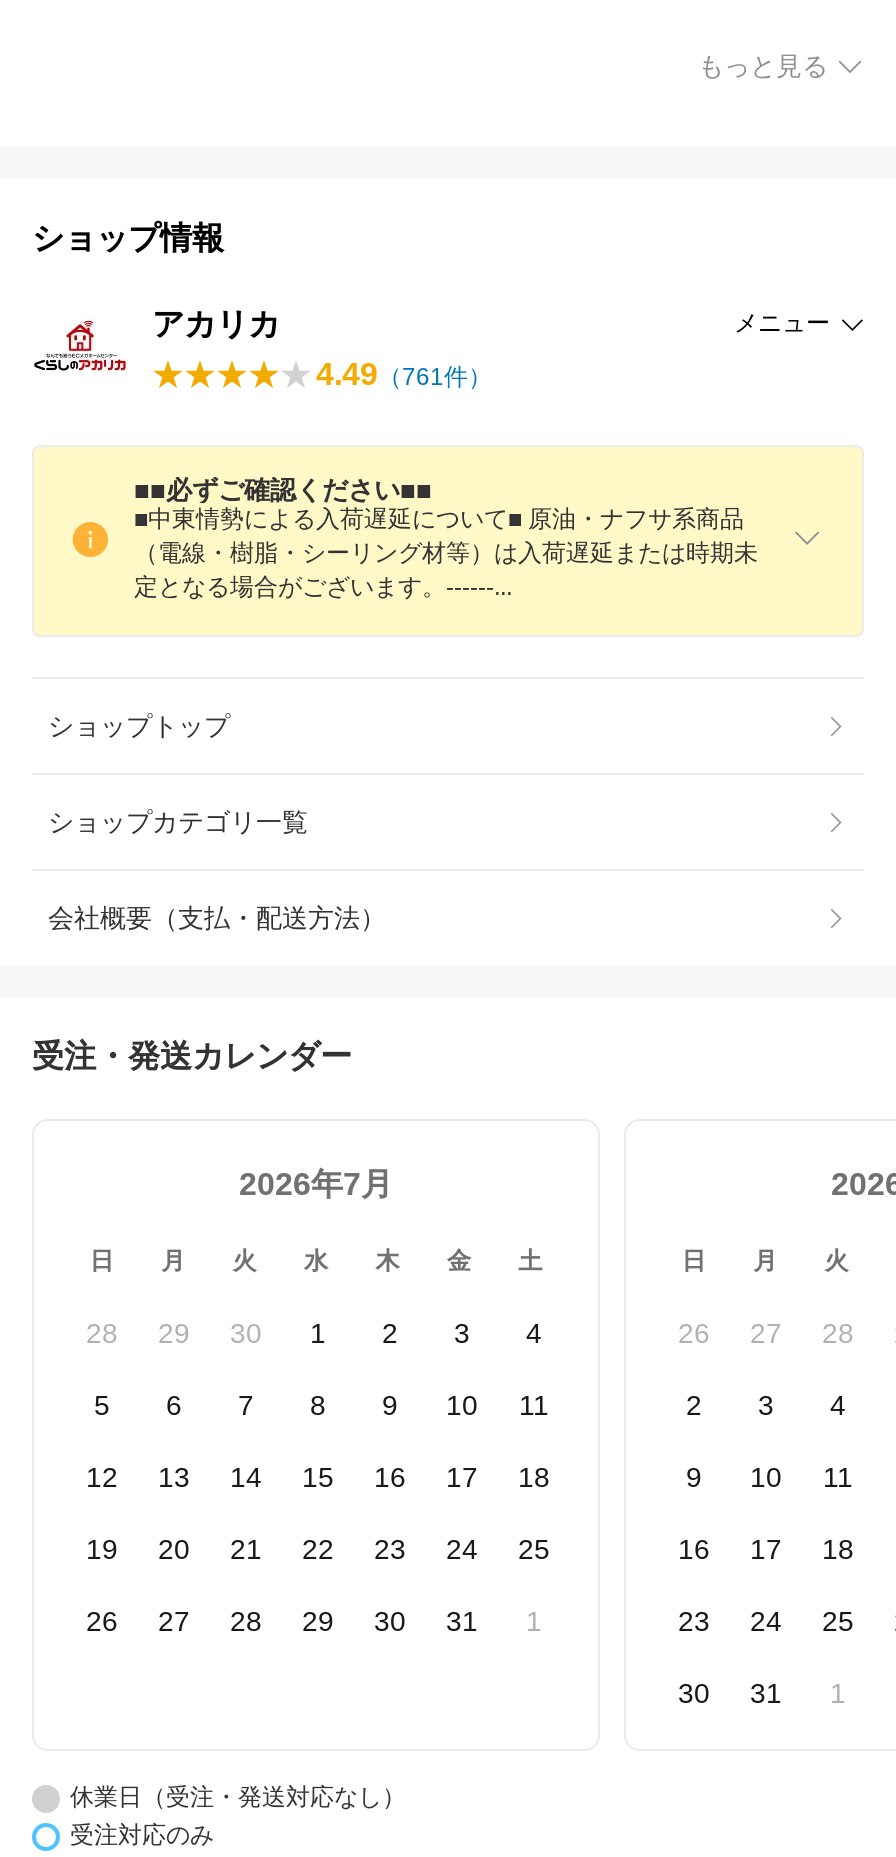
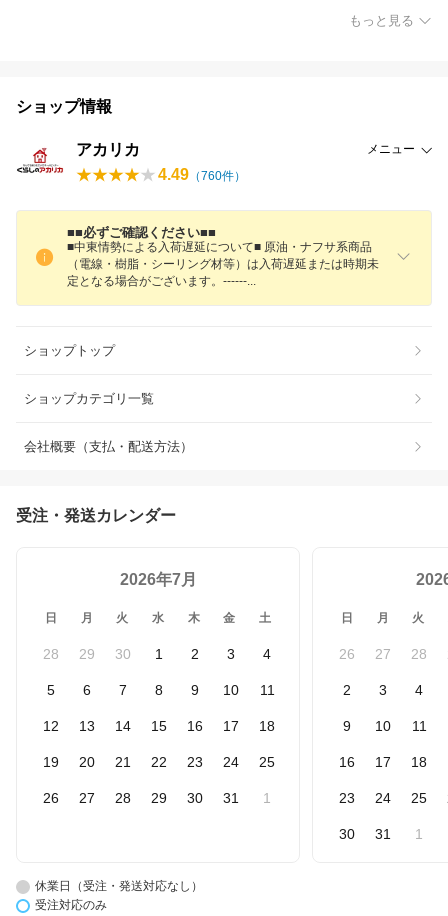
[316,357,492,391] 4.49（761件） -> [158,166,246,183] 4.49（760件）

